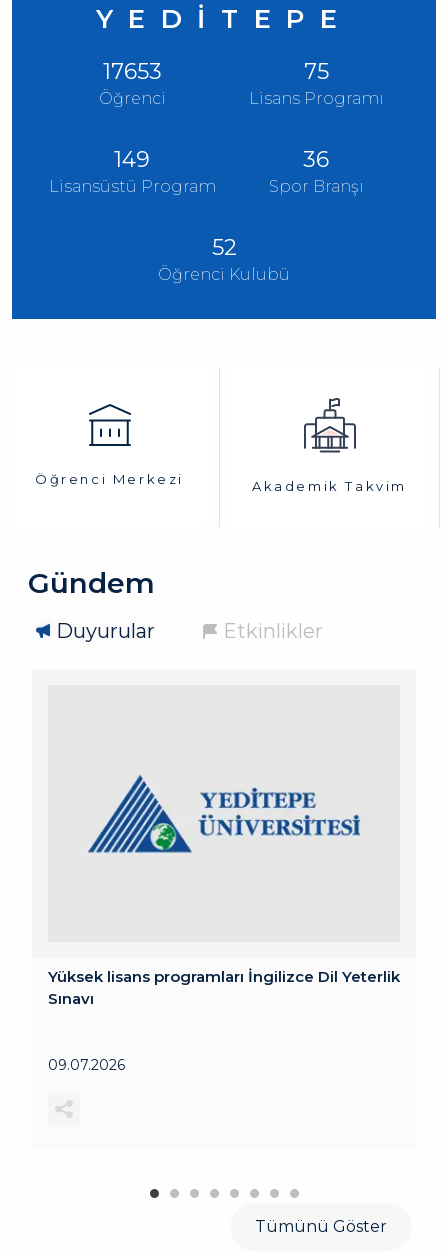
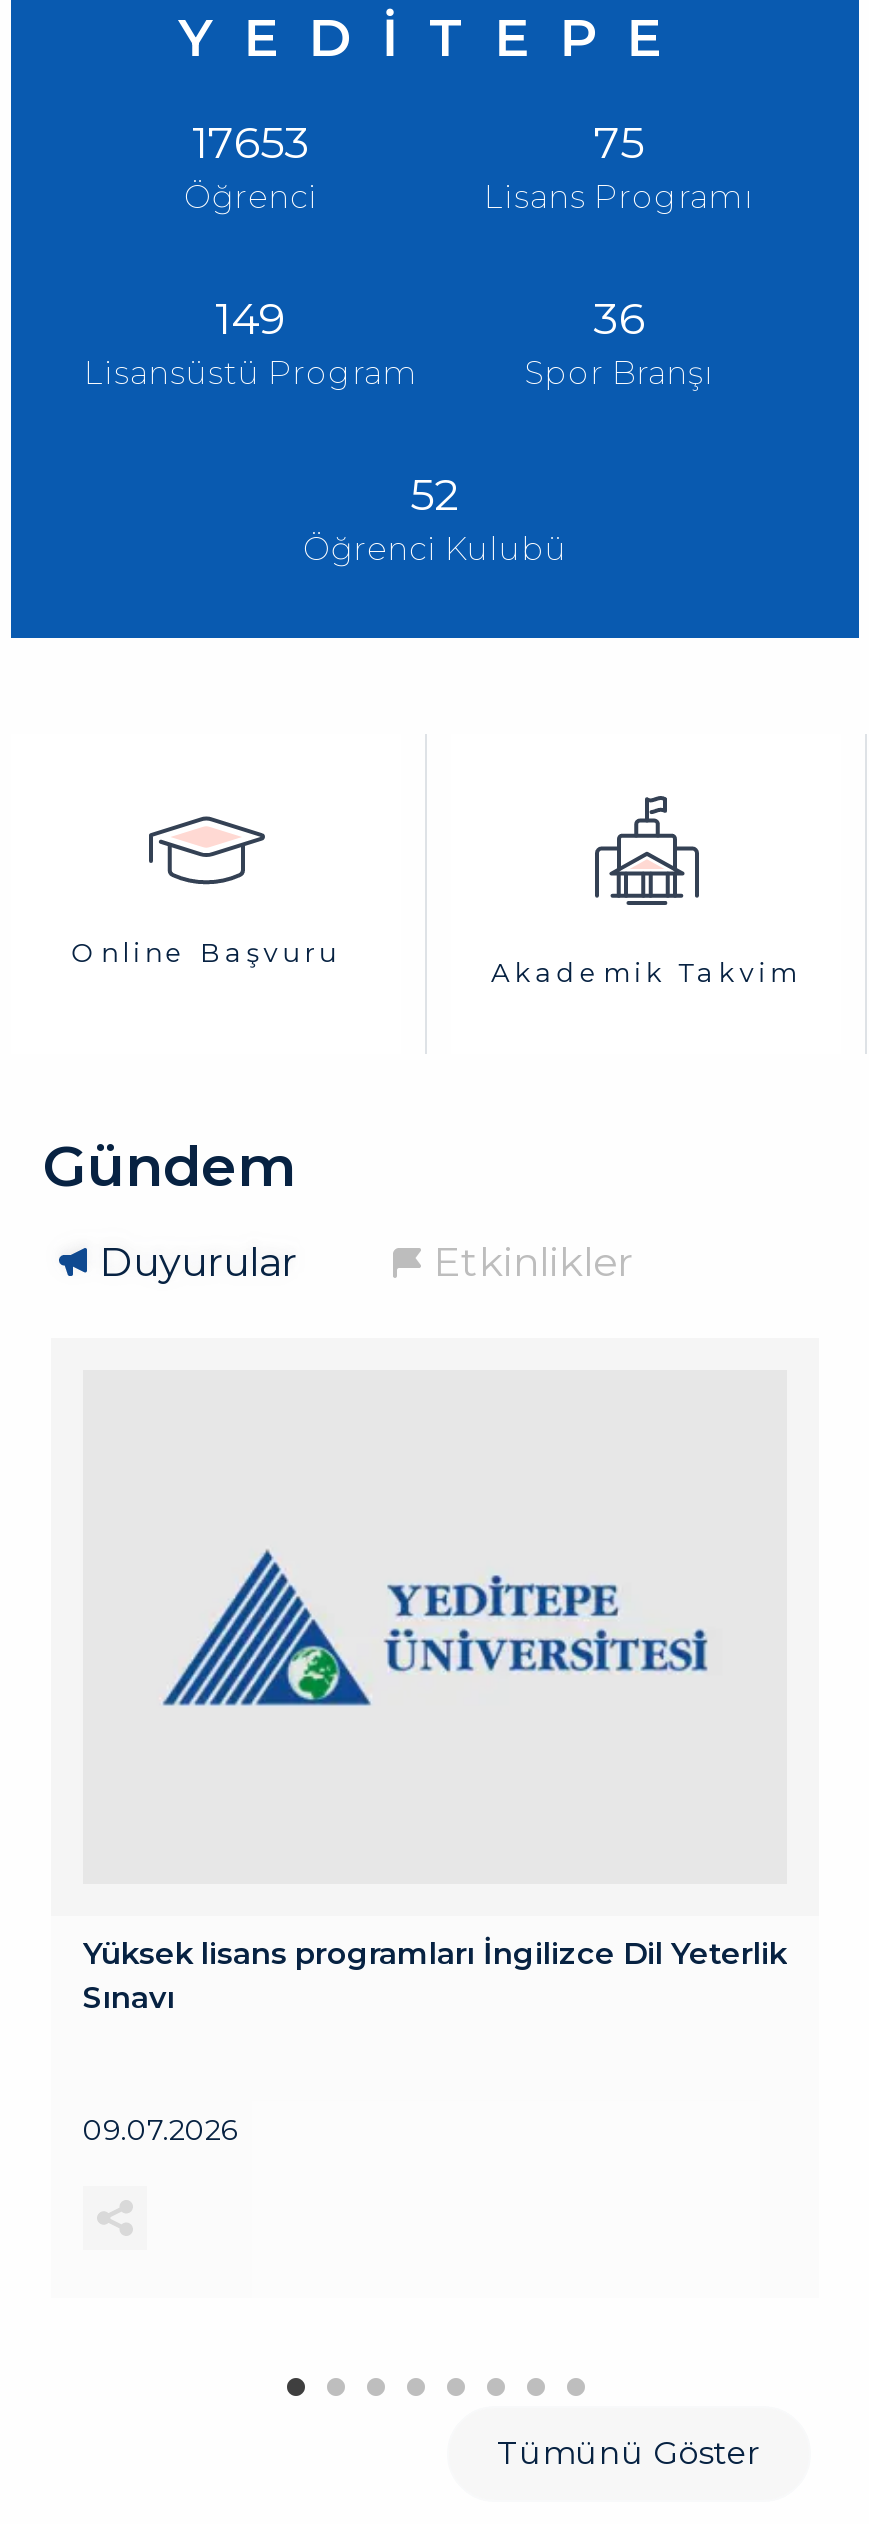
[35,403,184,487] [image] | Öğrenci Merkezi -> [72,808,340,968] [image] | Online Başvuru

